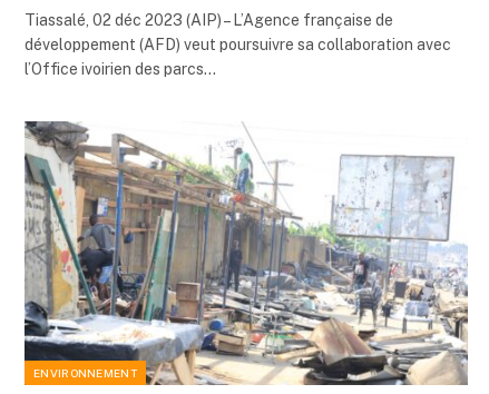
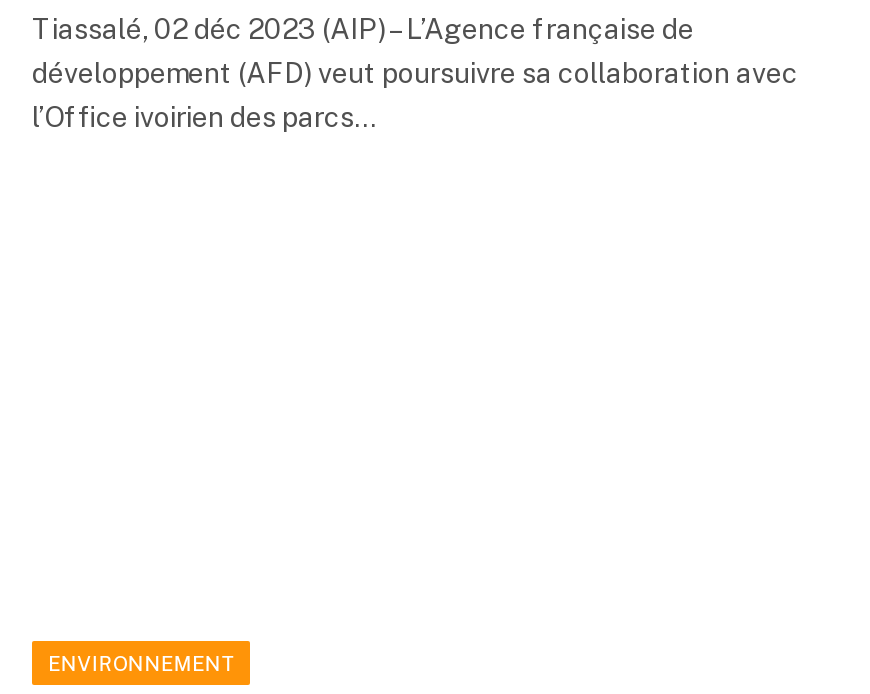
[23,120,469,386] [image] -> none

